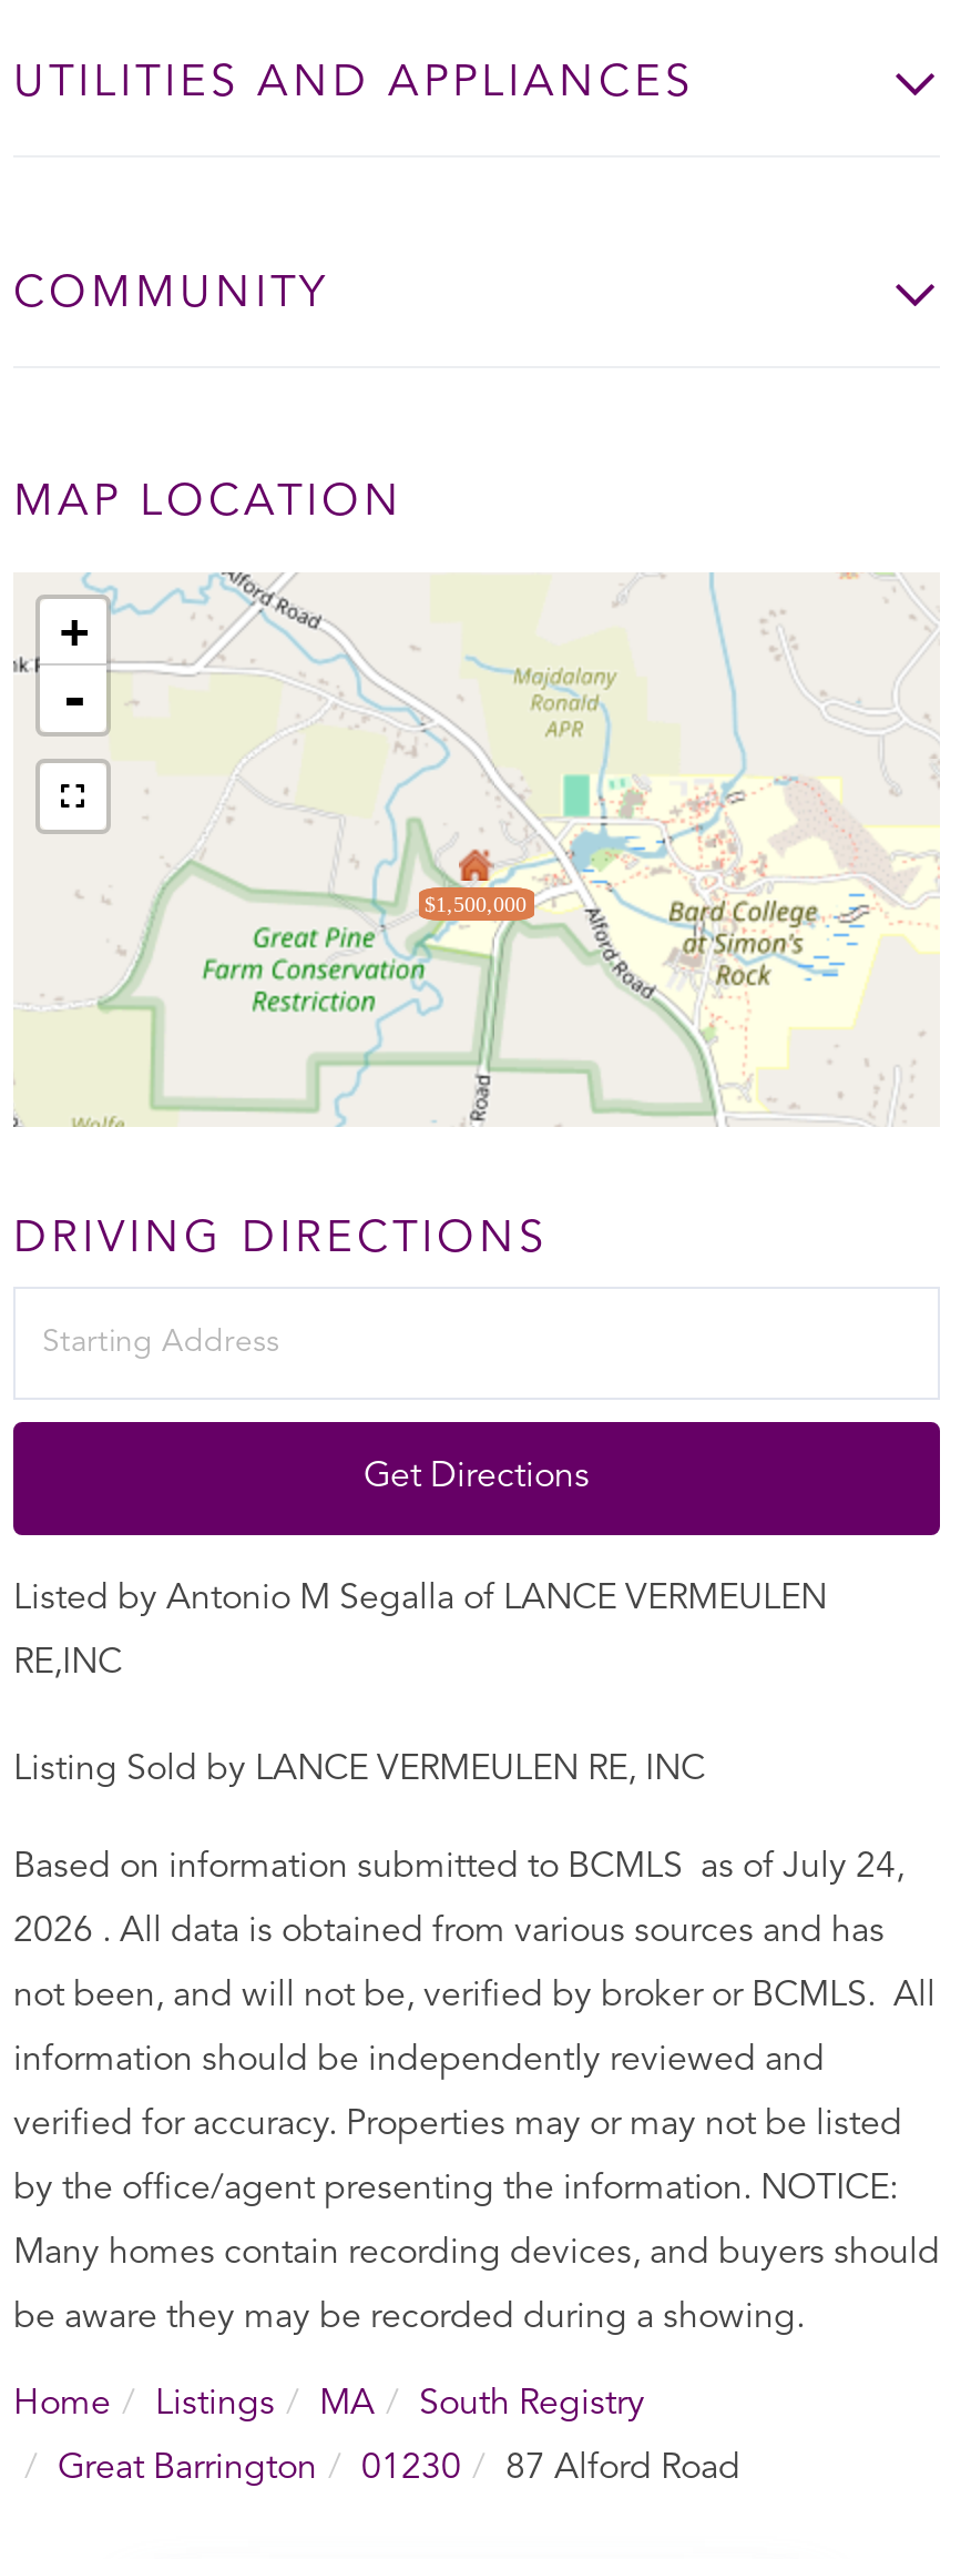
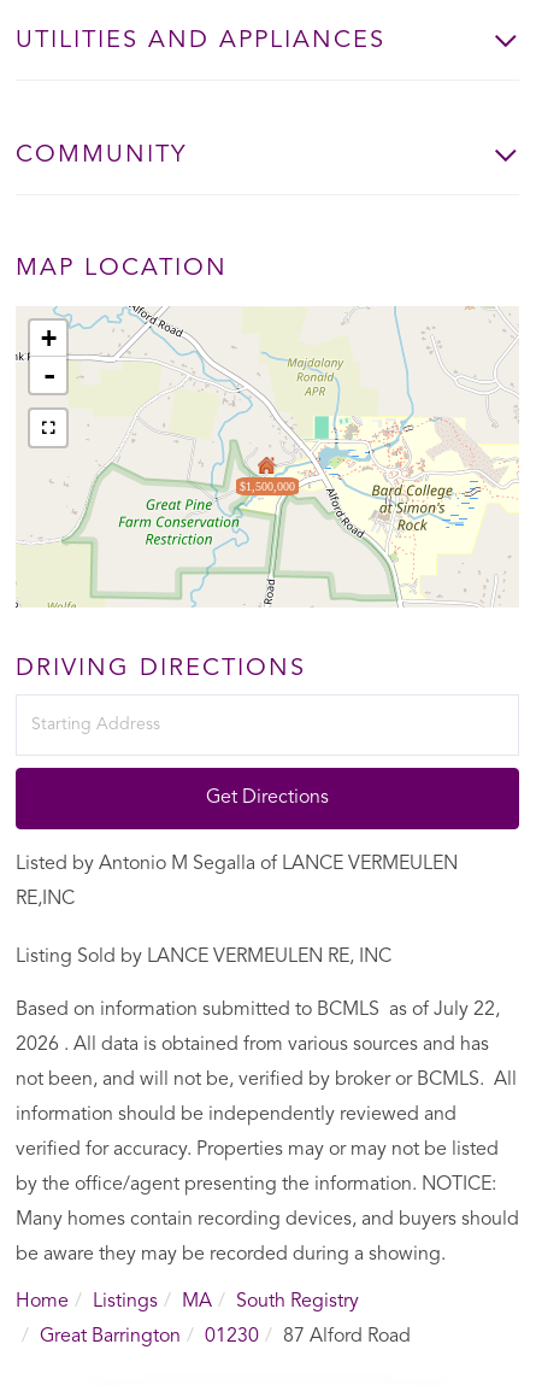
[13,1849,904,1885] Based on information submitted to BCMLS as of July 24, -> [16,1000,500,1019] Based on information submitted to BCMLS as of July 22,

